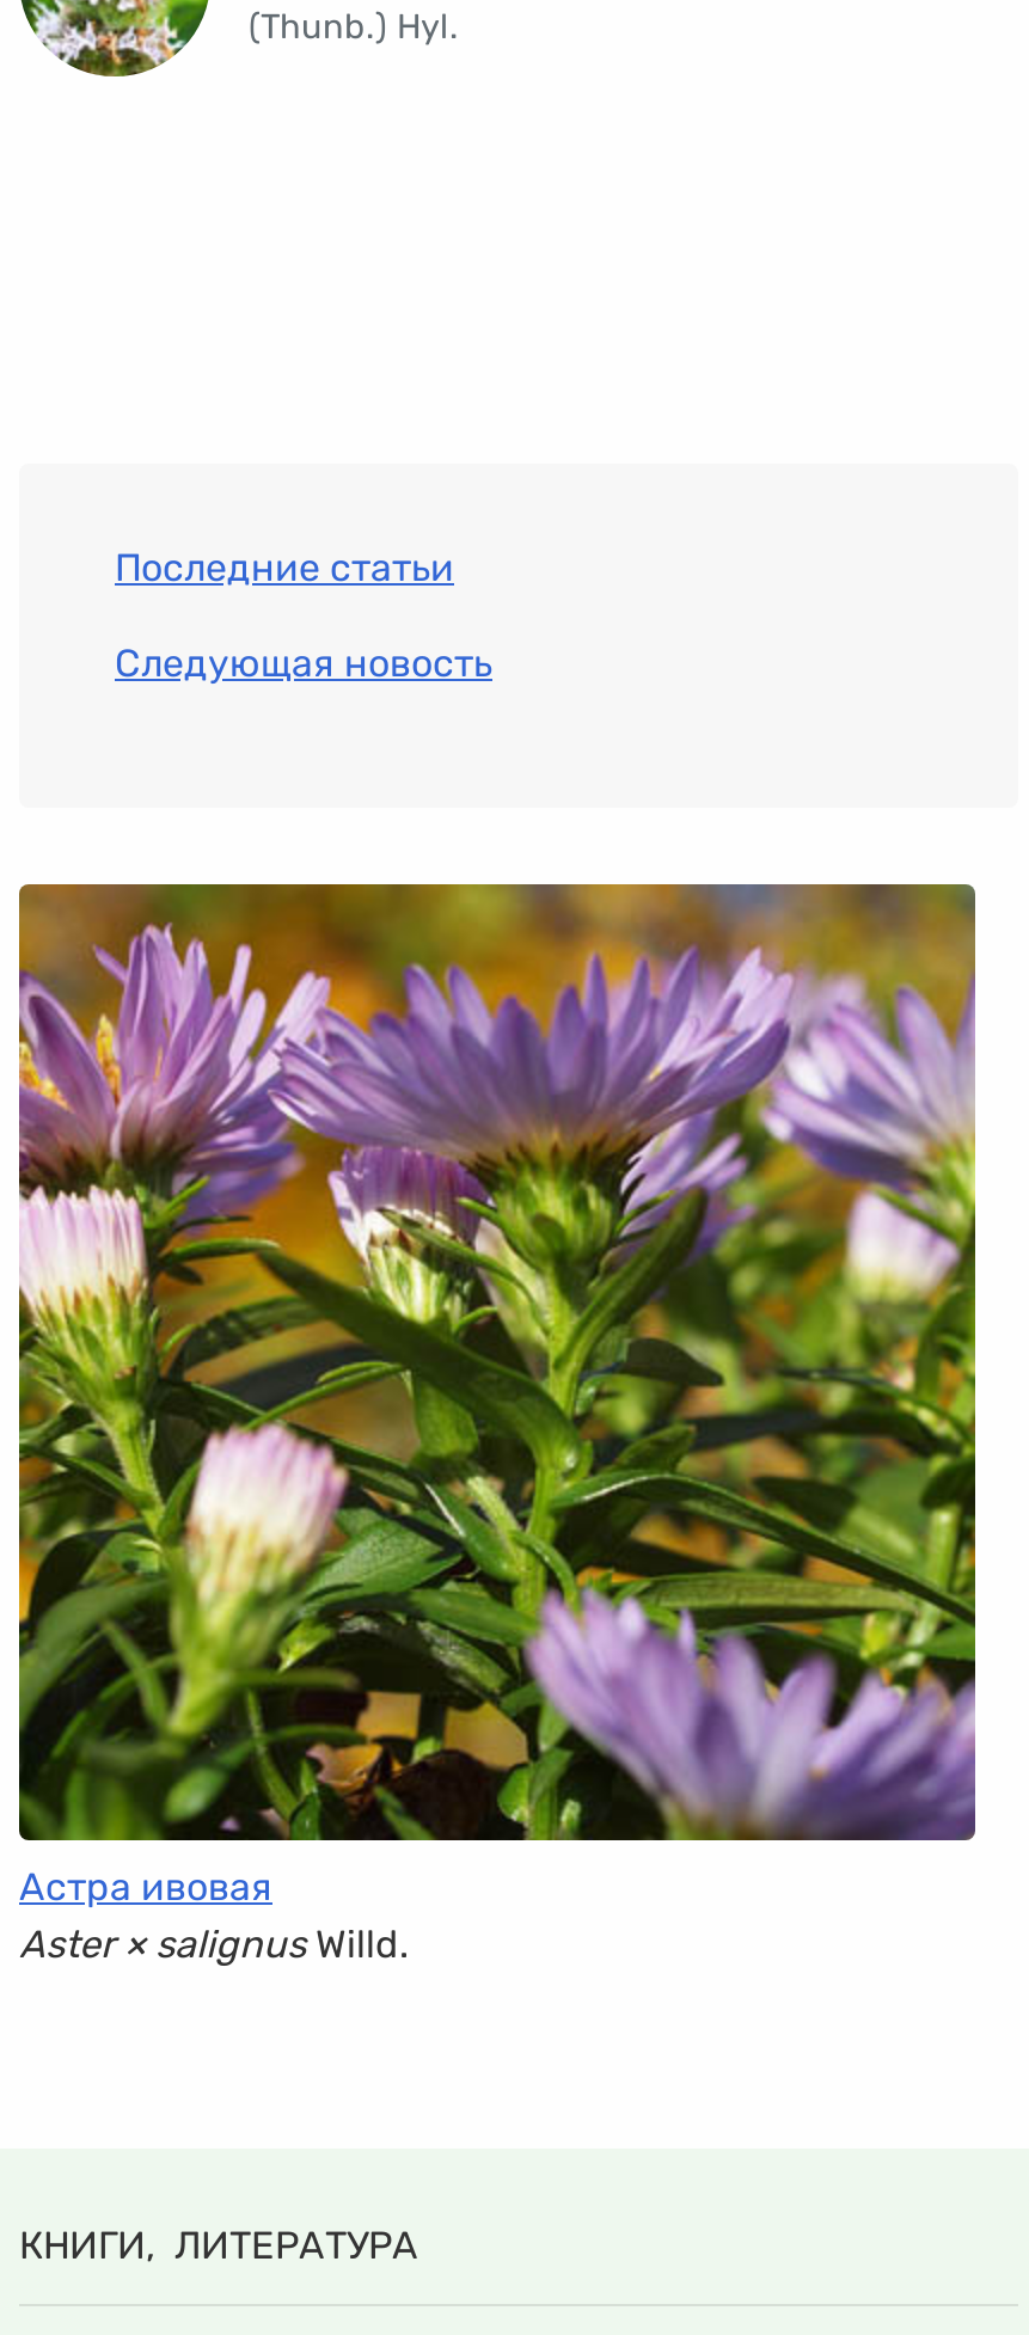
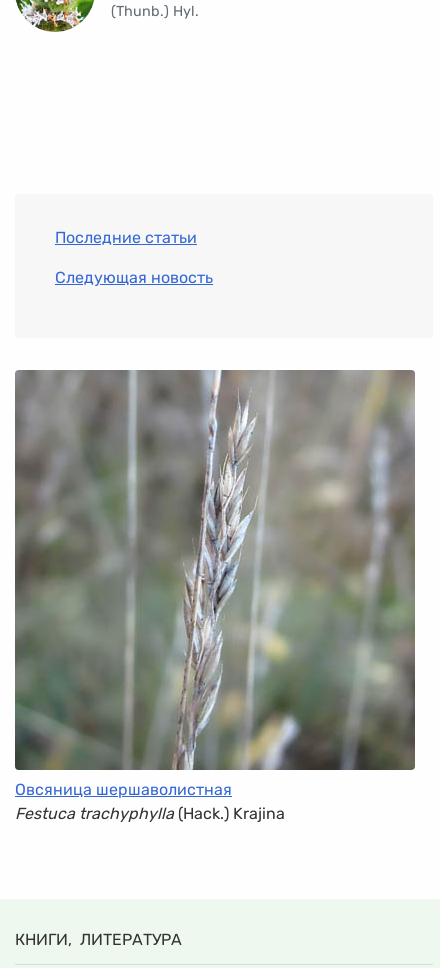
[17,882,978,1967] [image] | Астра ивовая | Aster × salignus Willd. -> [14,369,416,823] [image] | Овсяница шершаволистная | Festuca trachyphylla (Hack.) Krajina

